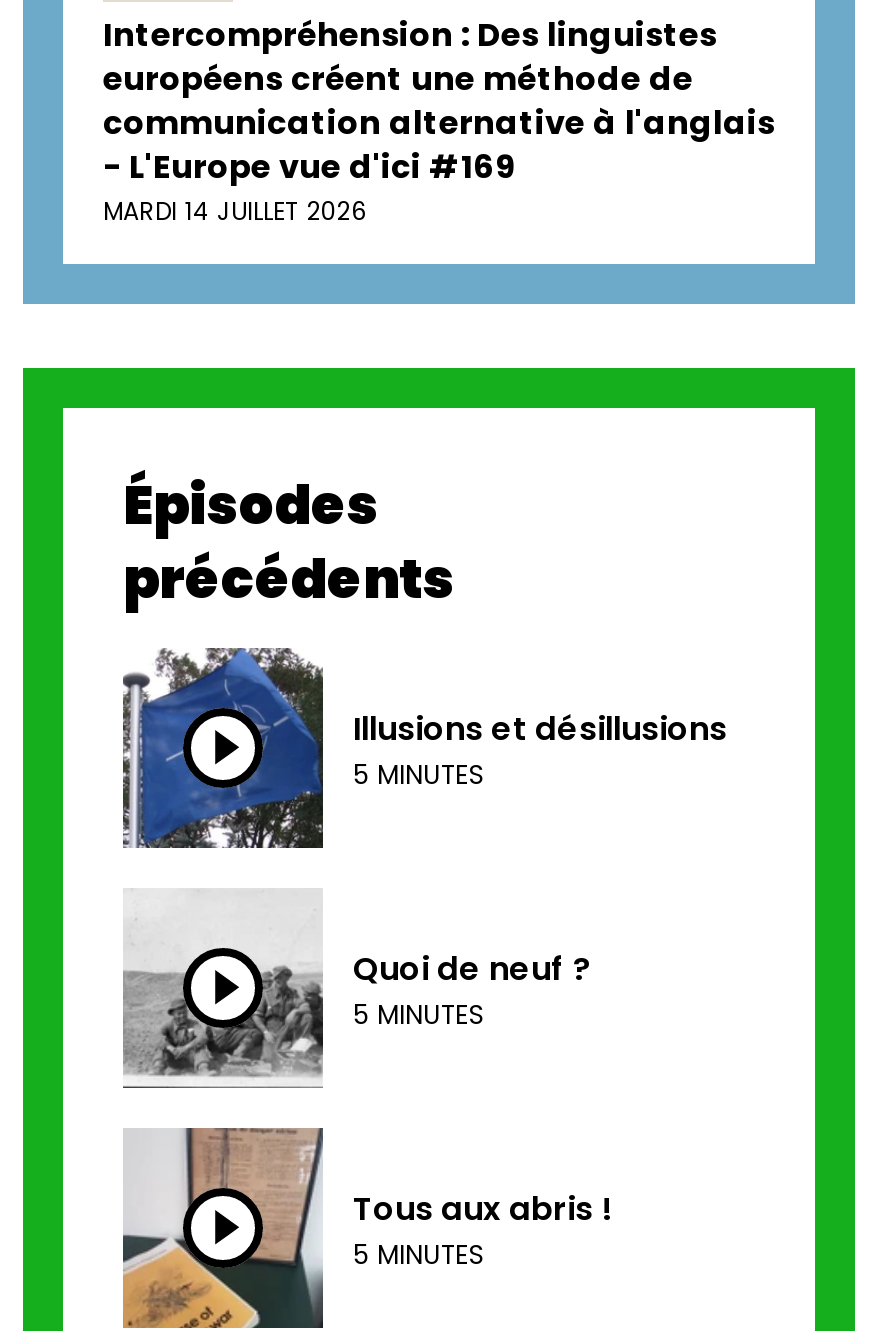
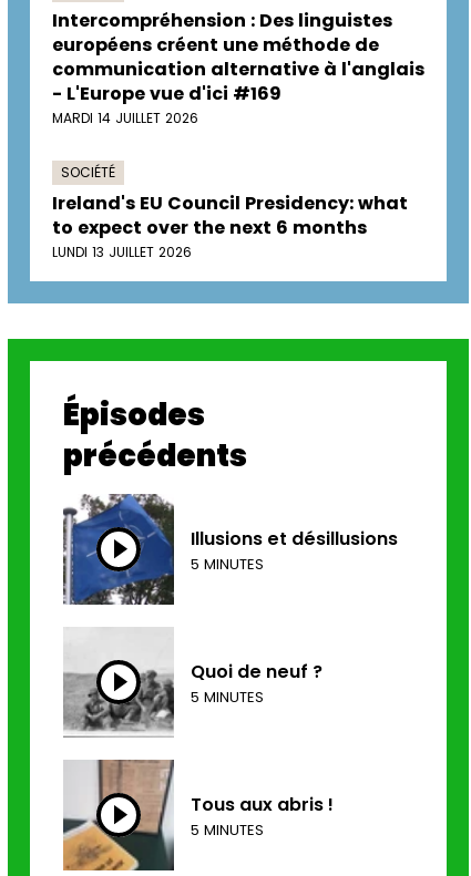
none -> [52,163,408,261] SOCIÉTÉ | Ireland's EU Council Presidency: what | to expect over the next 6 months | LUNDI 13 JUILLET 2026

